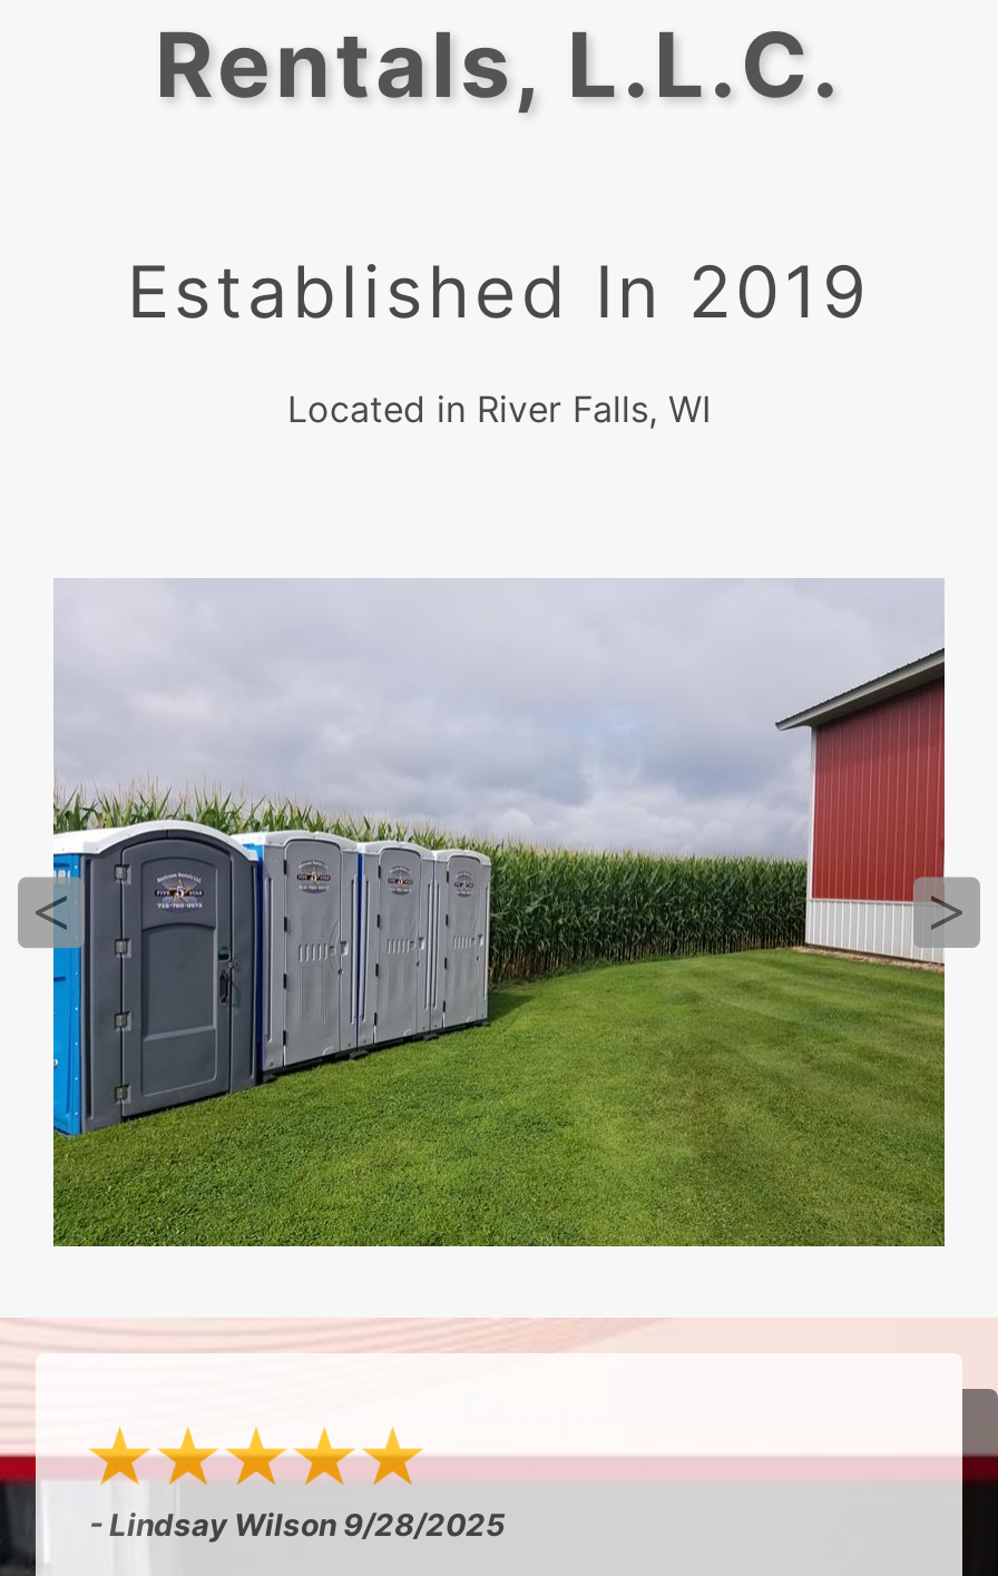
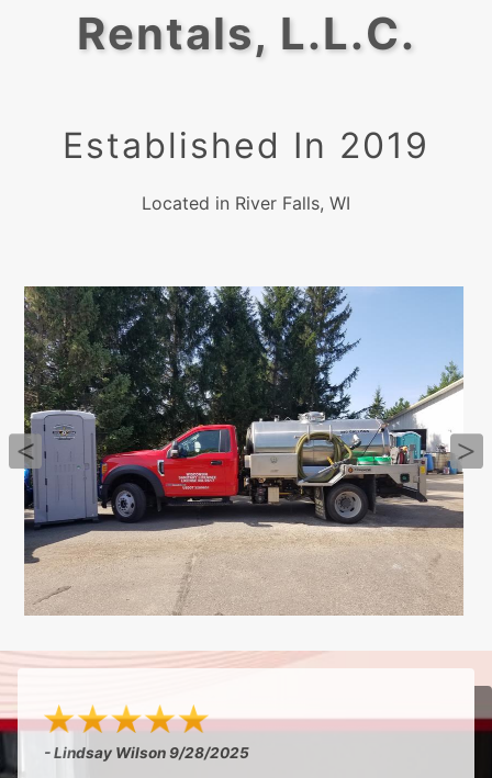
[49,578,947,1246] [image] -> [23,285,466,616] [image]

